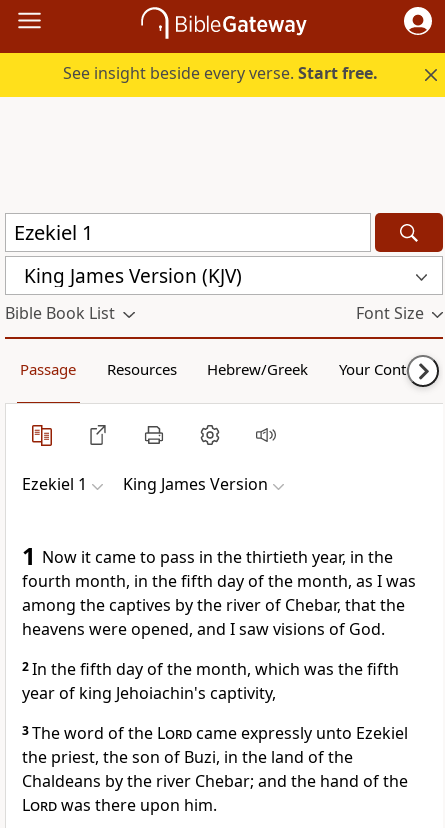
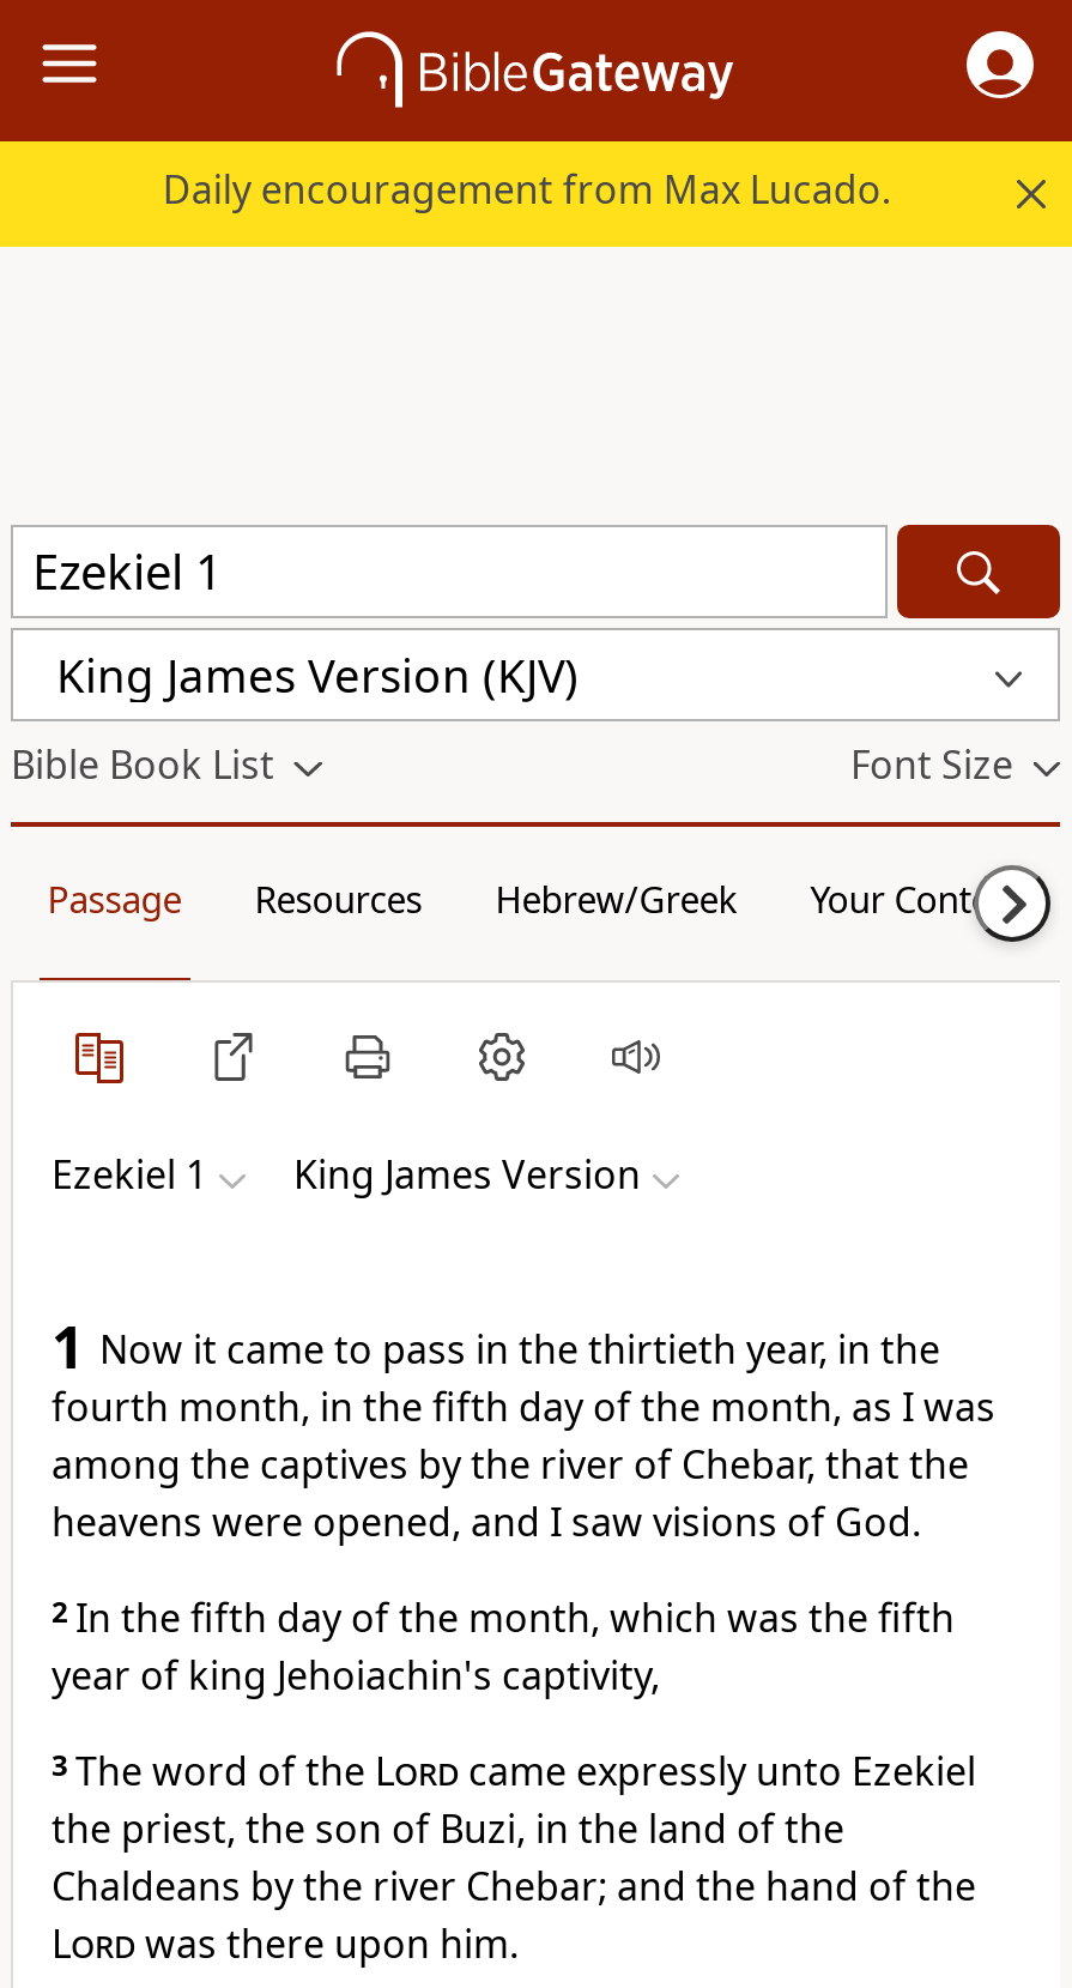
[63,62,378,84] See insight beside every verse. Start free. -> [163,163,891,216] Daily encouragement from Max Lucado.

